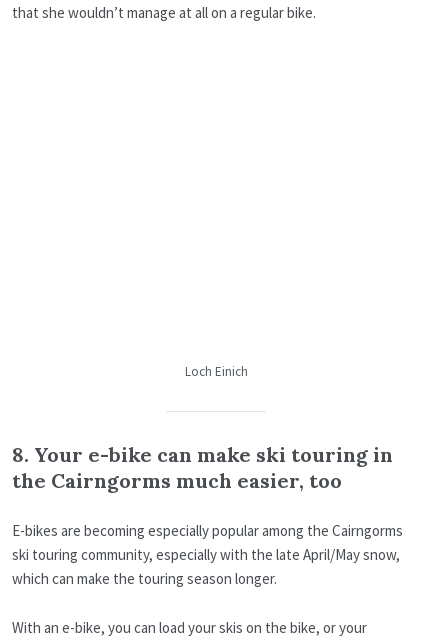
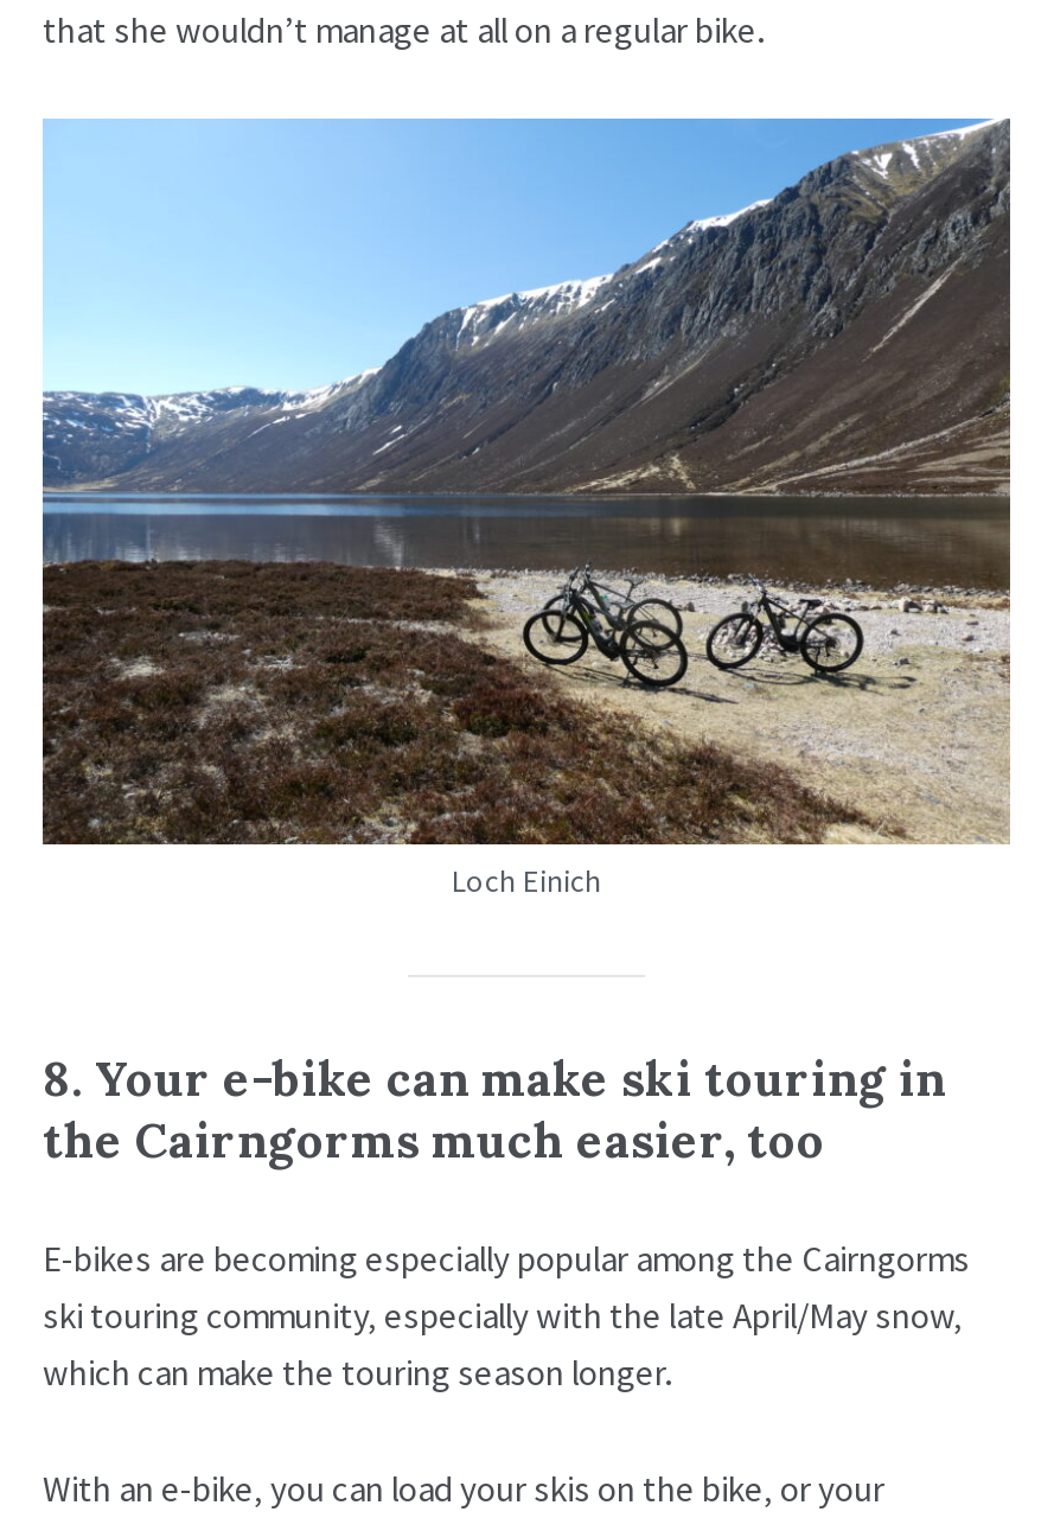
none -> [40,116,1013,847] [image]

